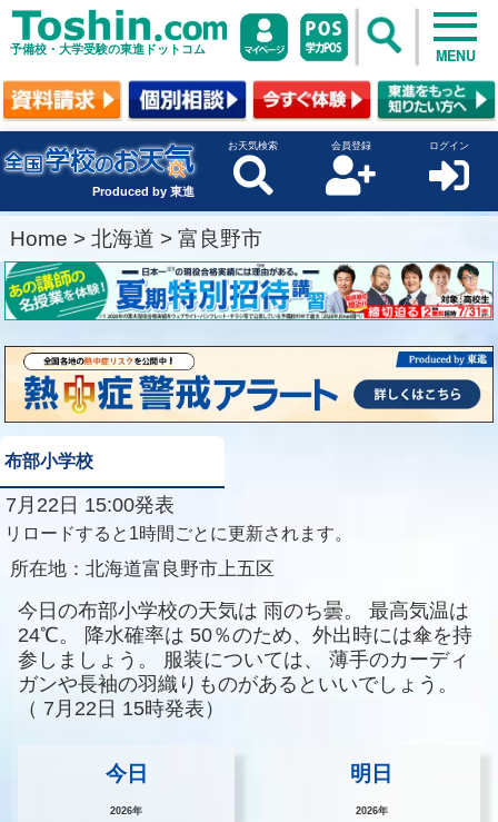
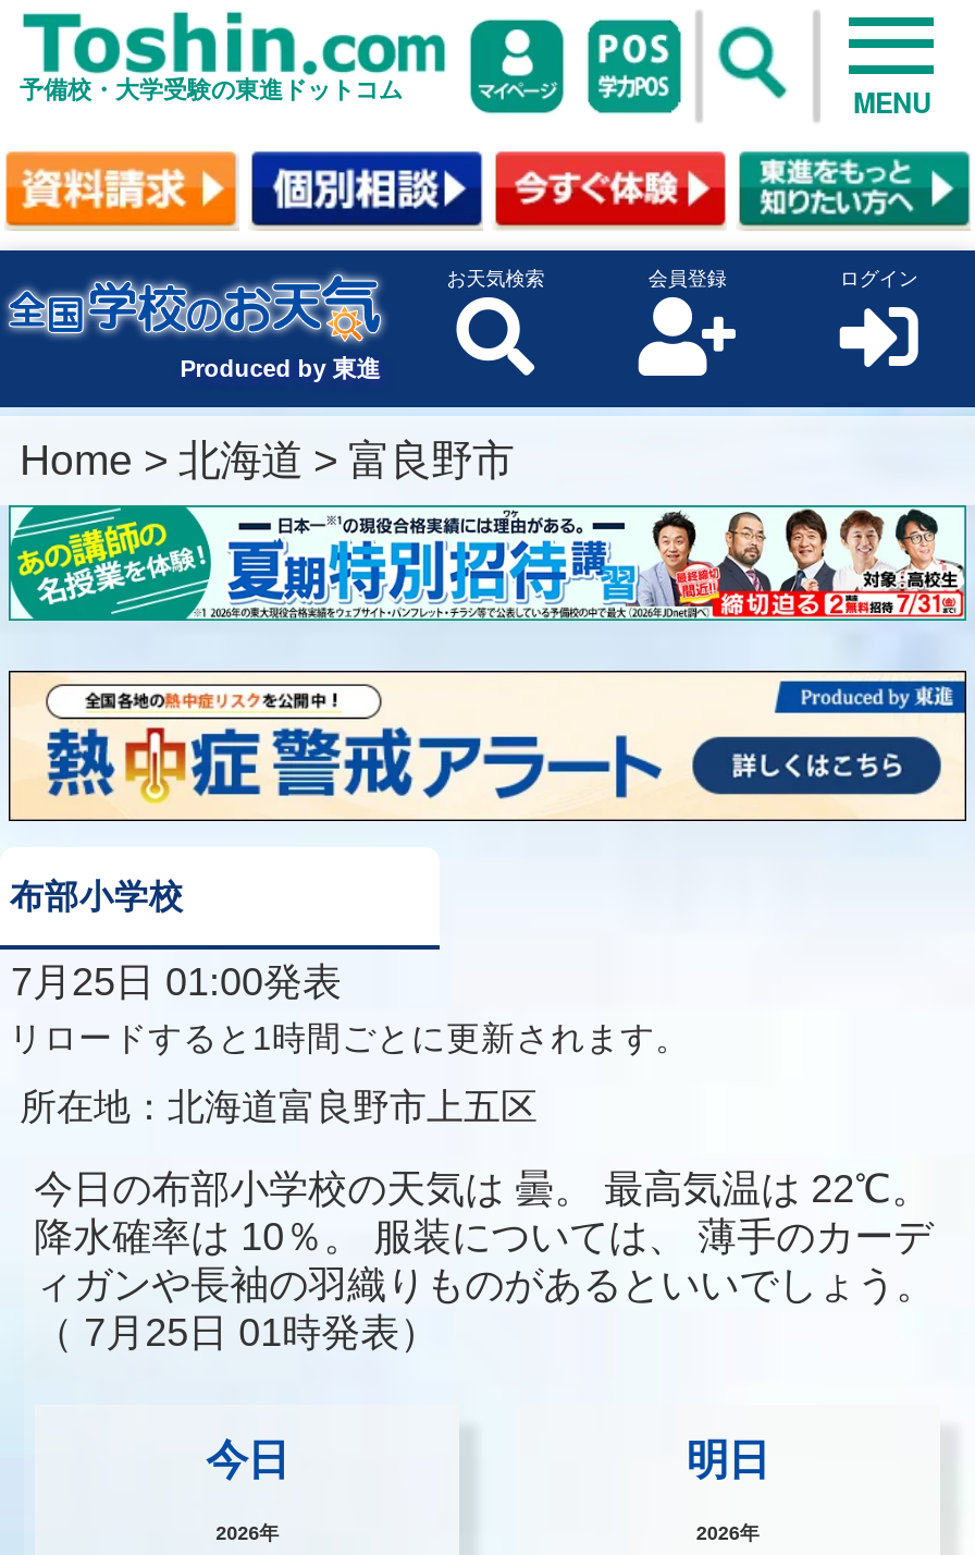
[0,494,175,517] 7月22日 15:00発表 -> [0,961,342,1005] 7月25日 01:00発表
[17,599,472,720] 今日の布部小学校の天気は 雨のち曇。 最高気温は | 24℃。 降水確率は 50％のため、外出時には傘を持 | 参しましょう。 服装については、 薄手のカーディ | ガンや長袖の羽織りものがあるといいでしょう。 | （ 7月22日 15時発表） -> [34,1167,935,1354] 今日の布部小学校の天気は 曇。 最高気温は 22℃。 | 降水確率は 10％。 服装については、 薄手のカーデ | ィガンや長袖の羽織りものがあるといいでしょう。 | （ 7月25日 01時発表）

